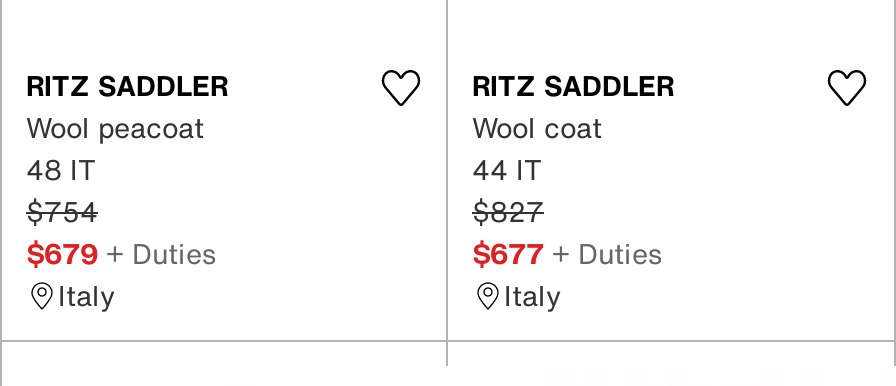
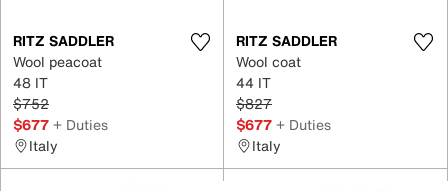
[26,190,98,232] $754 -> [13,93,49,114] $752
[26,232,216,274] $679 + Duties -> [13,114,108,135] $677 + Duties

